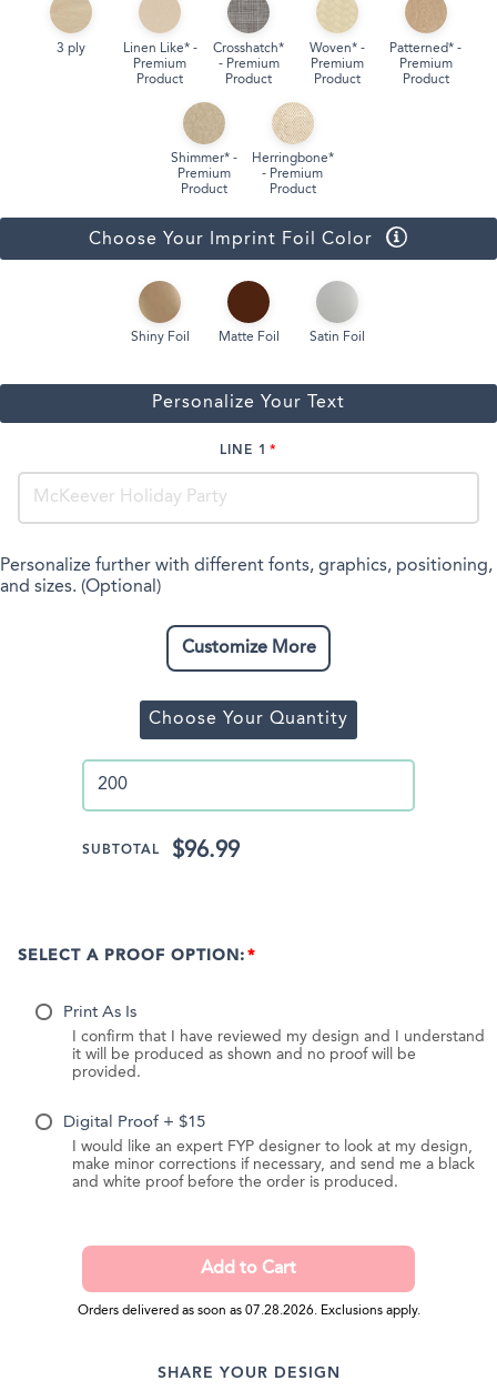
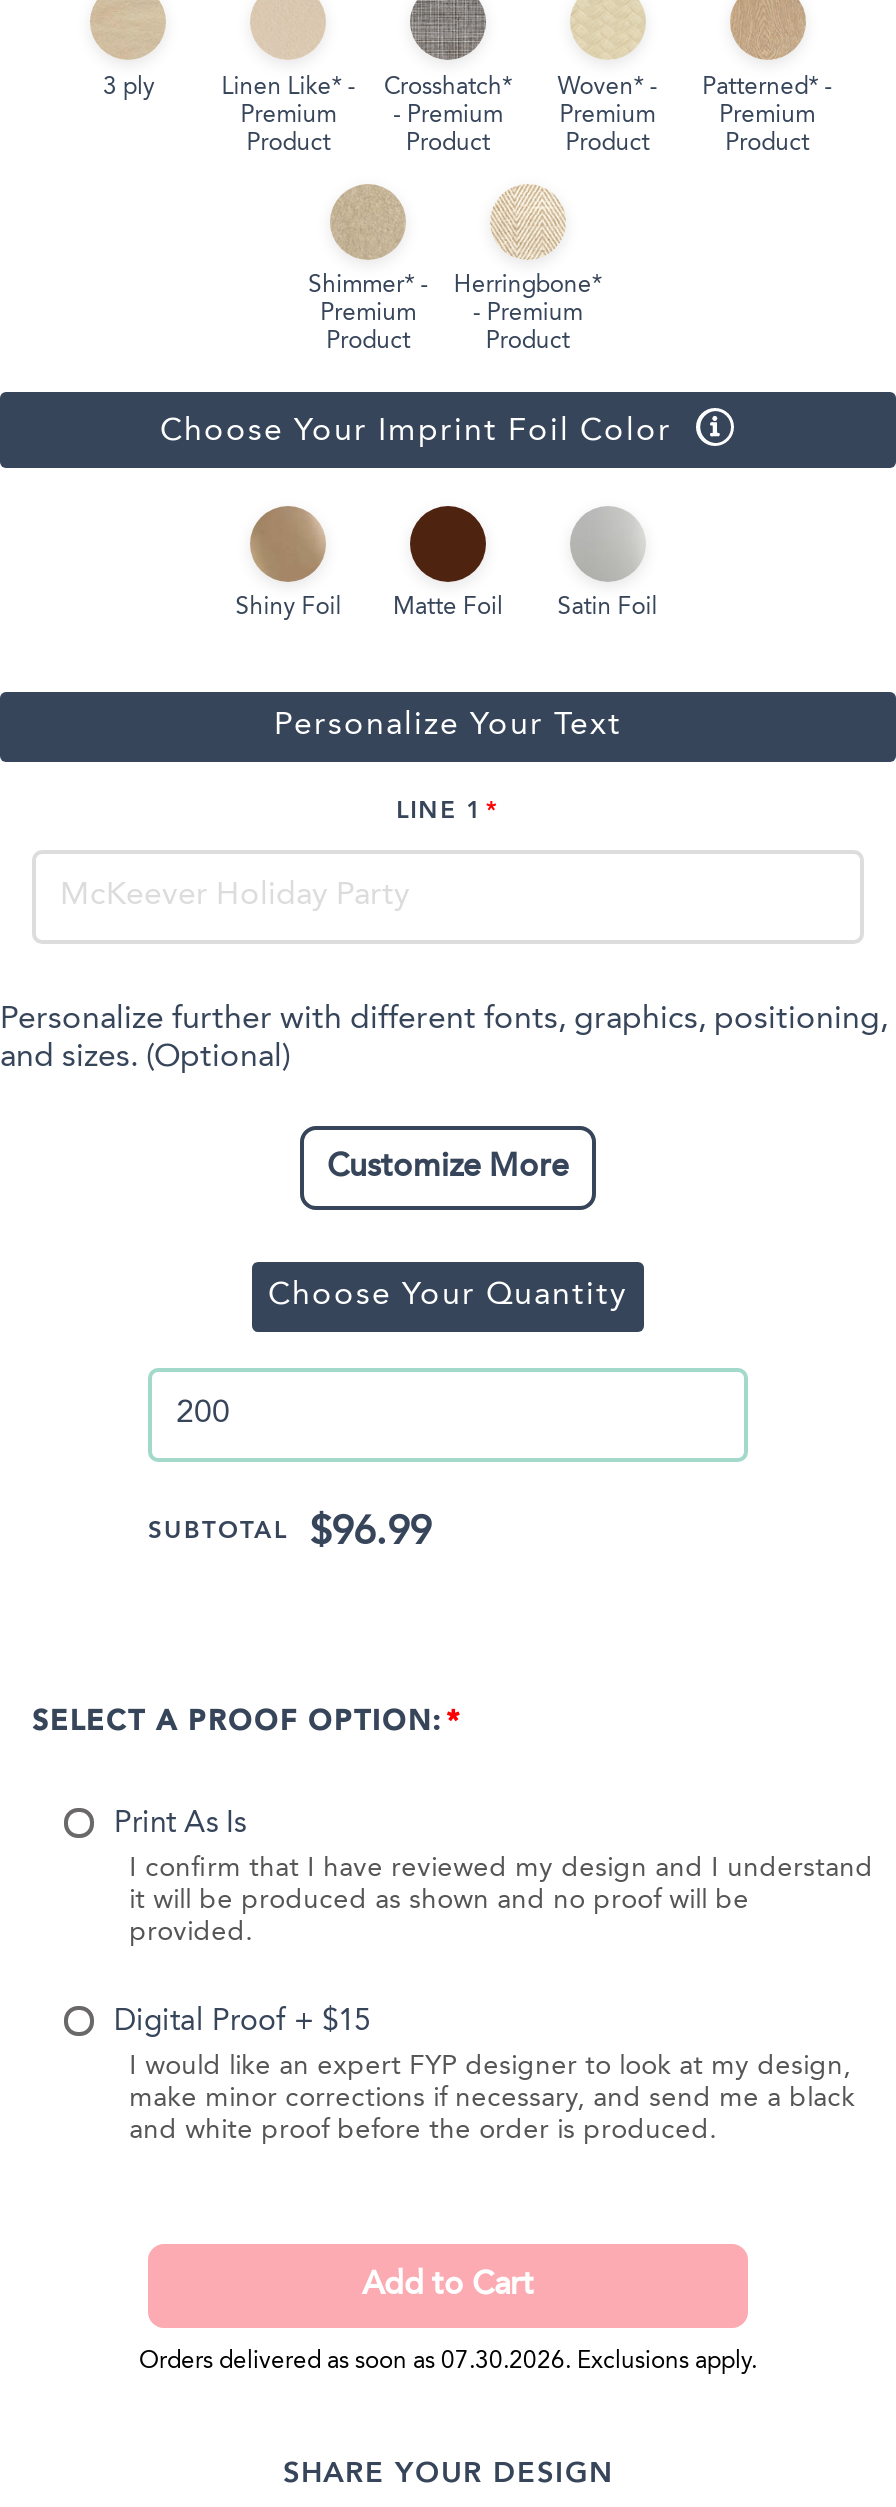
[77,1304,420,1317] Orders delivered as soon as 07.28.2026. Exclusions apply. -> [139,2349,757,2373] Orders delivered as soon as 07.30.2026. Exclusions apply.

